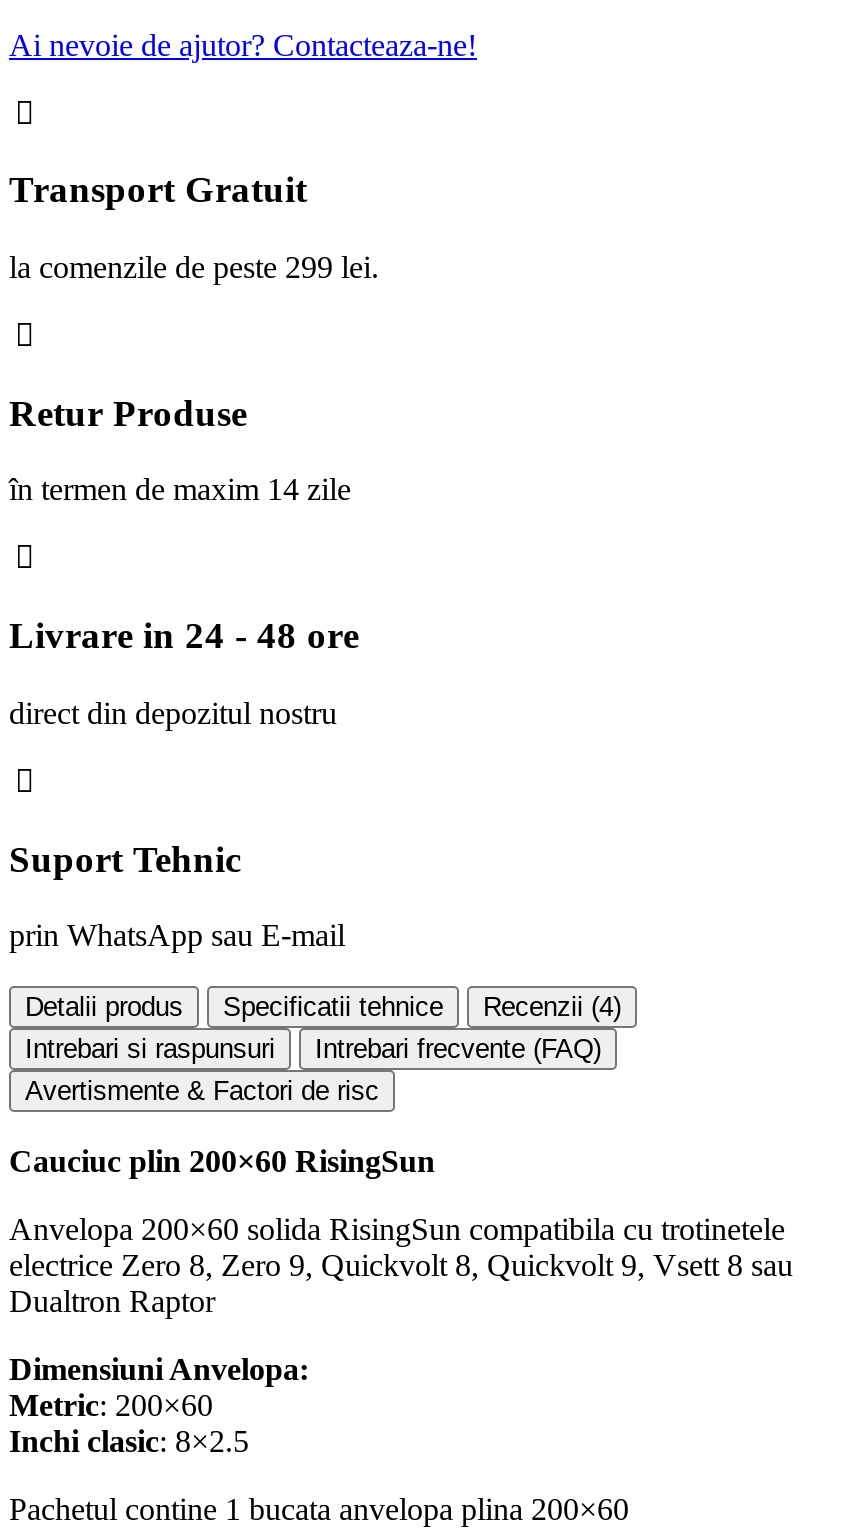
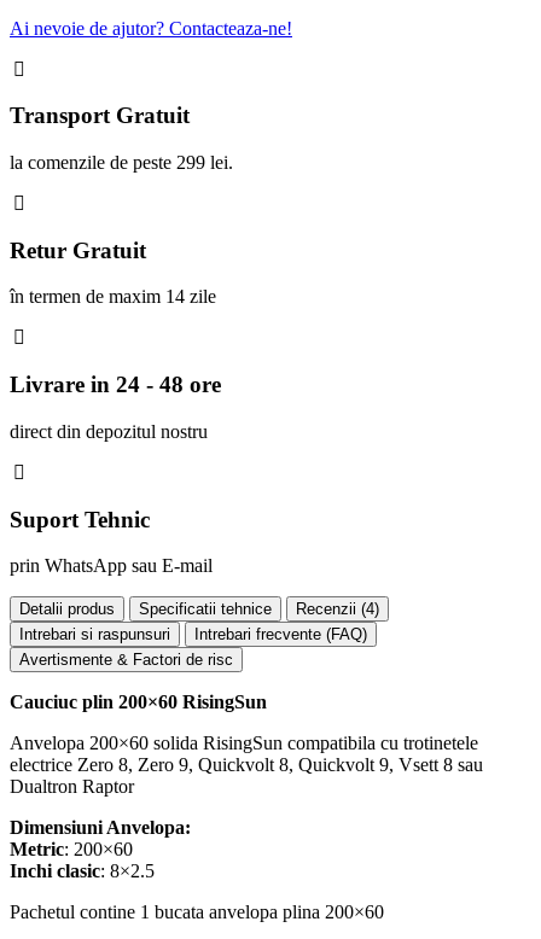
[9,391,247,433] Retur Produse -> [10,237,146,263] Retur Gratuit

